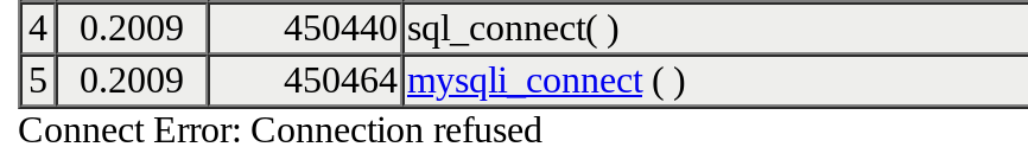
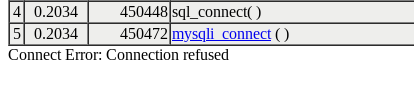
[28,7,184,47] 4 0.2009 -> [12,3,78,20] 4 0.2034
[284,7,618,47] 450440 sql_connect( ) -> [120,3,261,20] 450448 sql_connect( )
[28,59,184,100] 5 0.2009 -> [12,25,78,42] 5 0.2034
[284,59,685,100] 450464 mysqli_connect ( ) -> [120,25,289,42] 450472 mysqli_connect ( )

